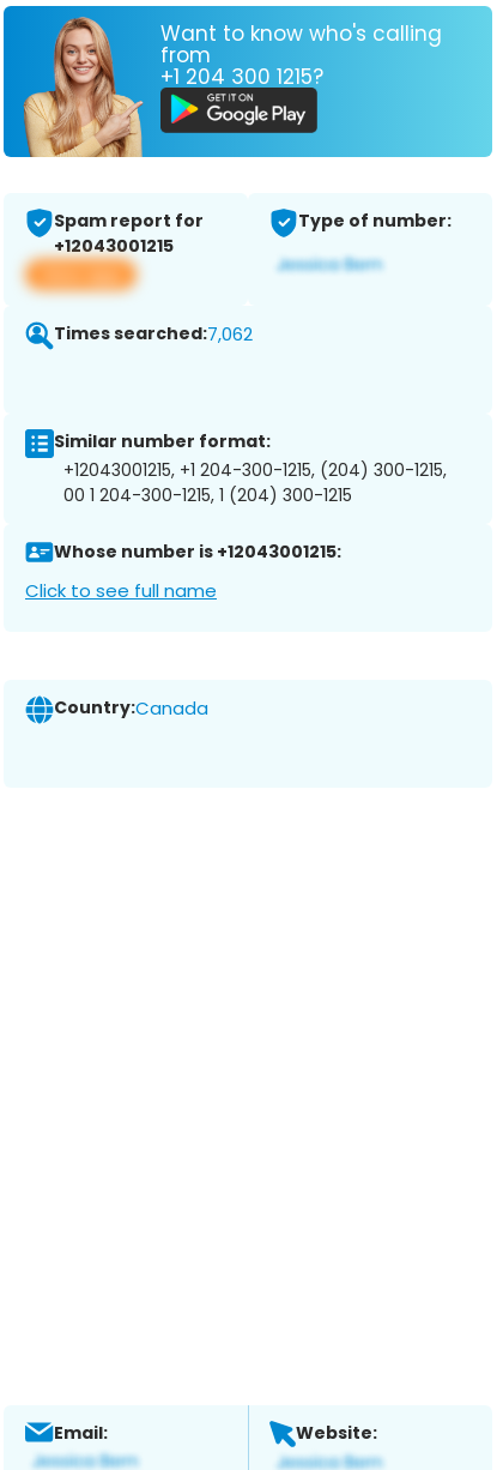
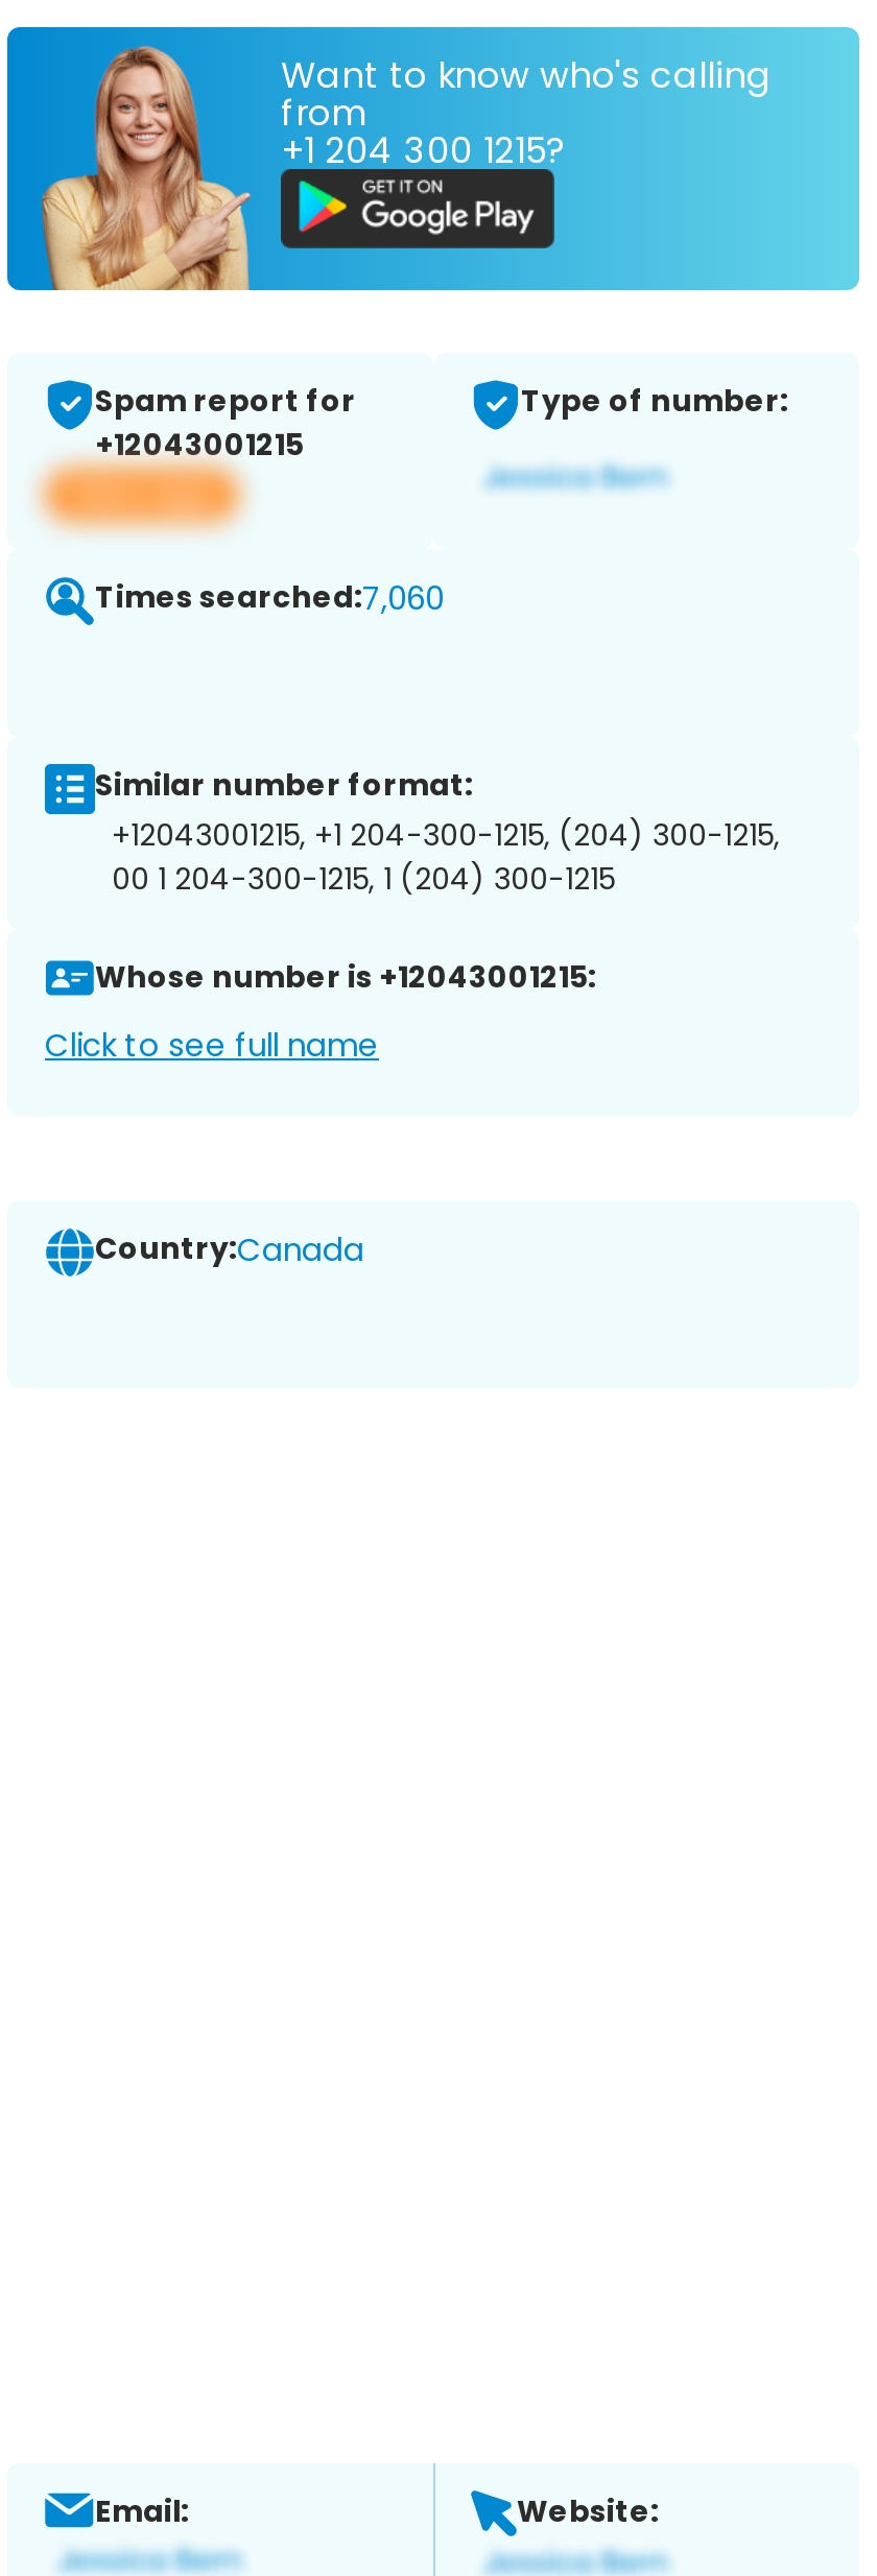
[54,321,253,347] Times searched:7,062 -> [95,576,444,620] Times searched:7,060

